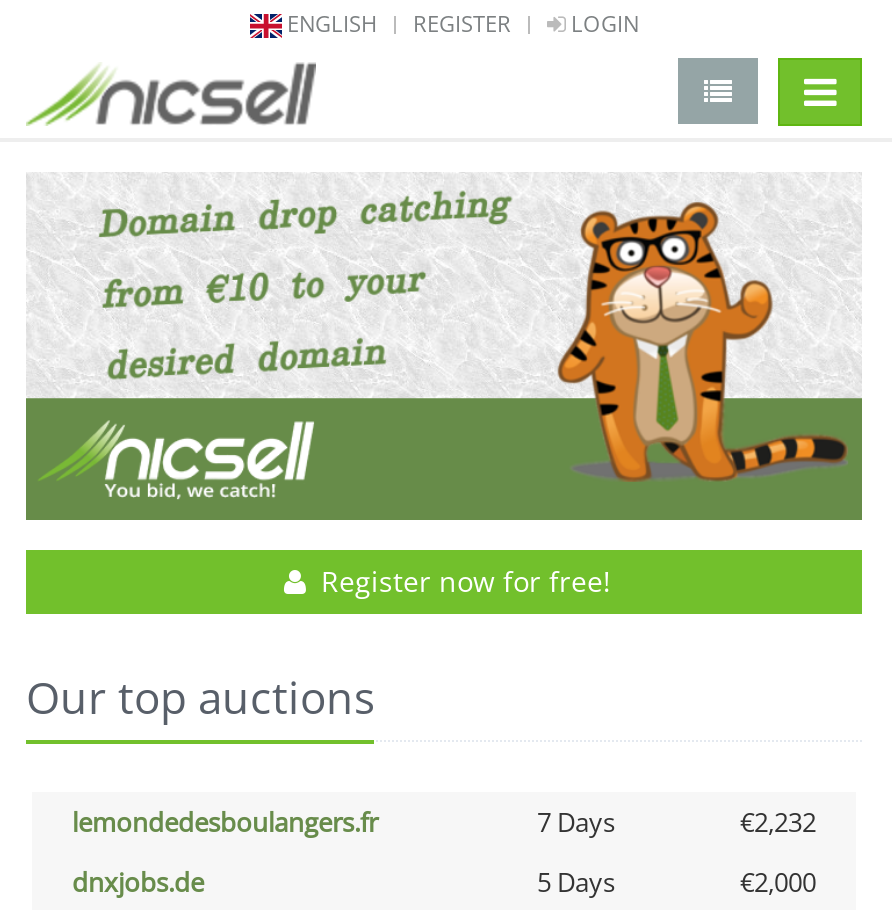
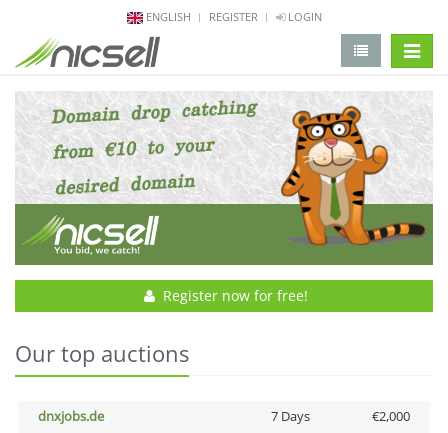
[72,804,816,840] lemondedesboulangers.fr | 7 Days | €2,232 -> none
[537,864,615,900] 5 Days -> [270,407,309,425] 7 Days

